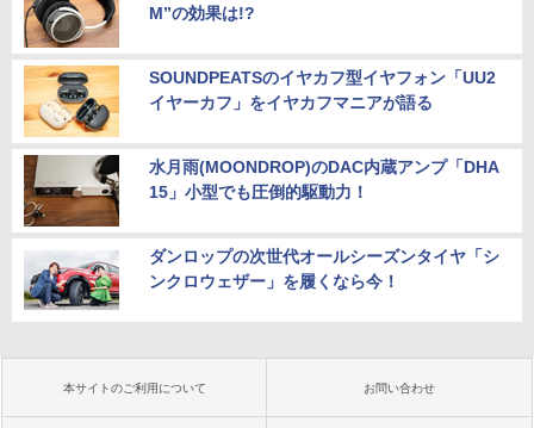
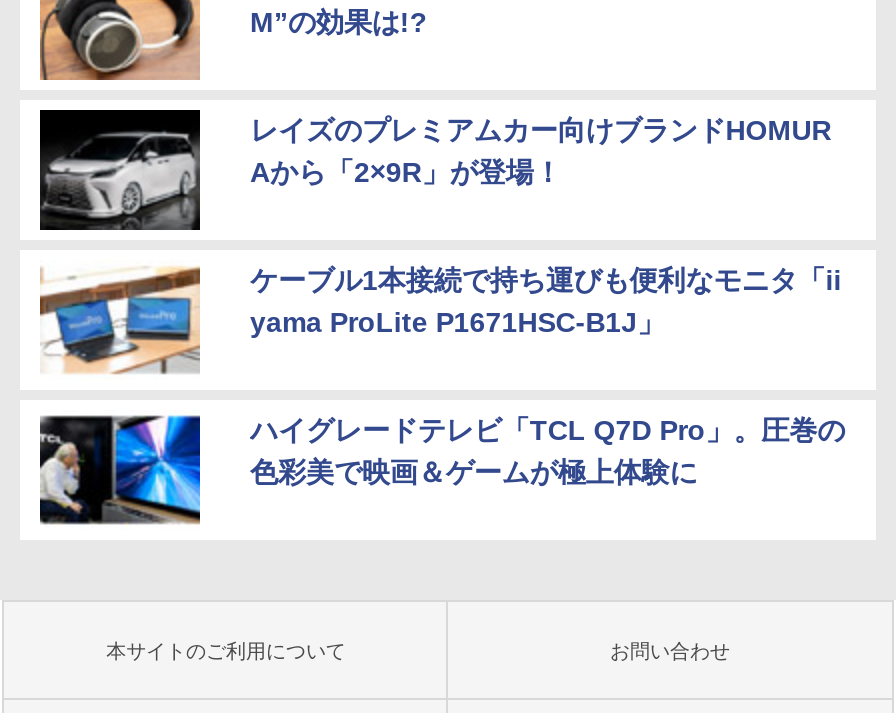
[23,64,495,137] [image] | SOUNDPEATSのイヤカフ型イヤフォン「UU2 | イヤーカフ」をイヤカフマニアが語る -> [38,108,831,232] [image] | レイズのプレミアムカー向けブランドHOMUR | Aから「2×9R」が登場！
[23,154,499,228] [image] | 水月雨(MOONDROP)のDAC内蔵アンプ「DHA | 15」小型でも圧倒的駆動力！ -> [40,260,841,380] [image] | ケーブル1本接続で持ち運びも便利なモニタ「ii | yama ProLite P1671HSC-B1J」
[23,247,499,312] [image] | ダンロップの次世代オールシーズンタイヤ「シ | ンクロウェザー」を履くなら今！ -> [38,414,845,526] [image] | ハイグレードテレビ「TCL Q7D Pro」。圧巻の | 色彩美で映画＆ゲームが極上体験に

